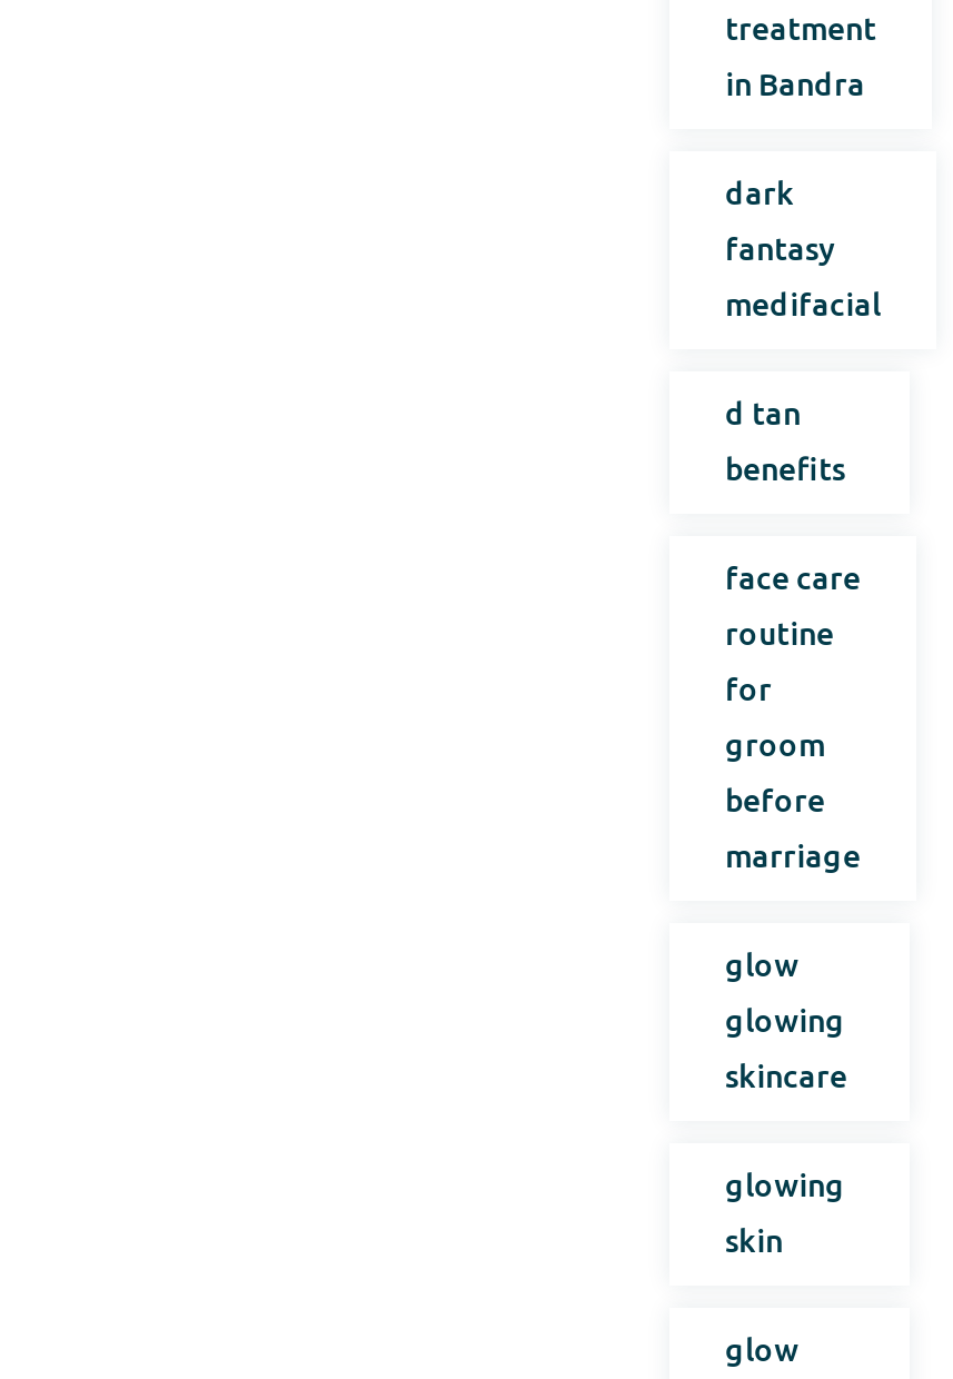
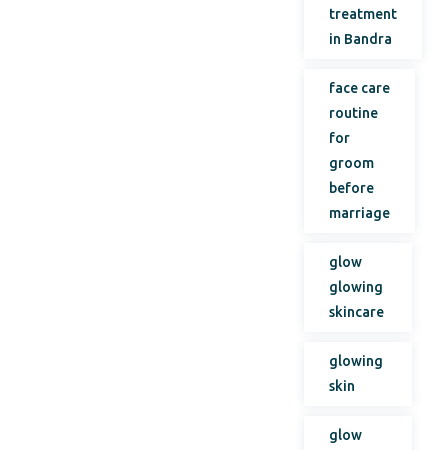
[725,175,881,487] dark | fantasy | medifacial | d tan | benefits -> none

